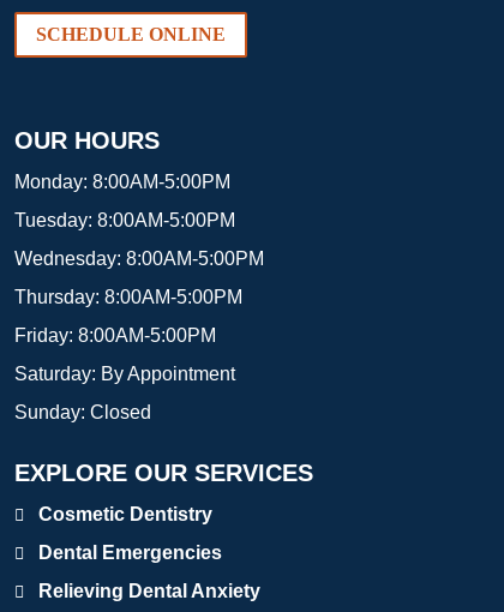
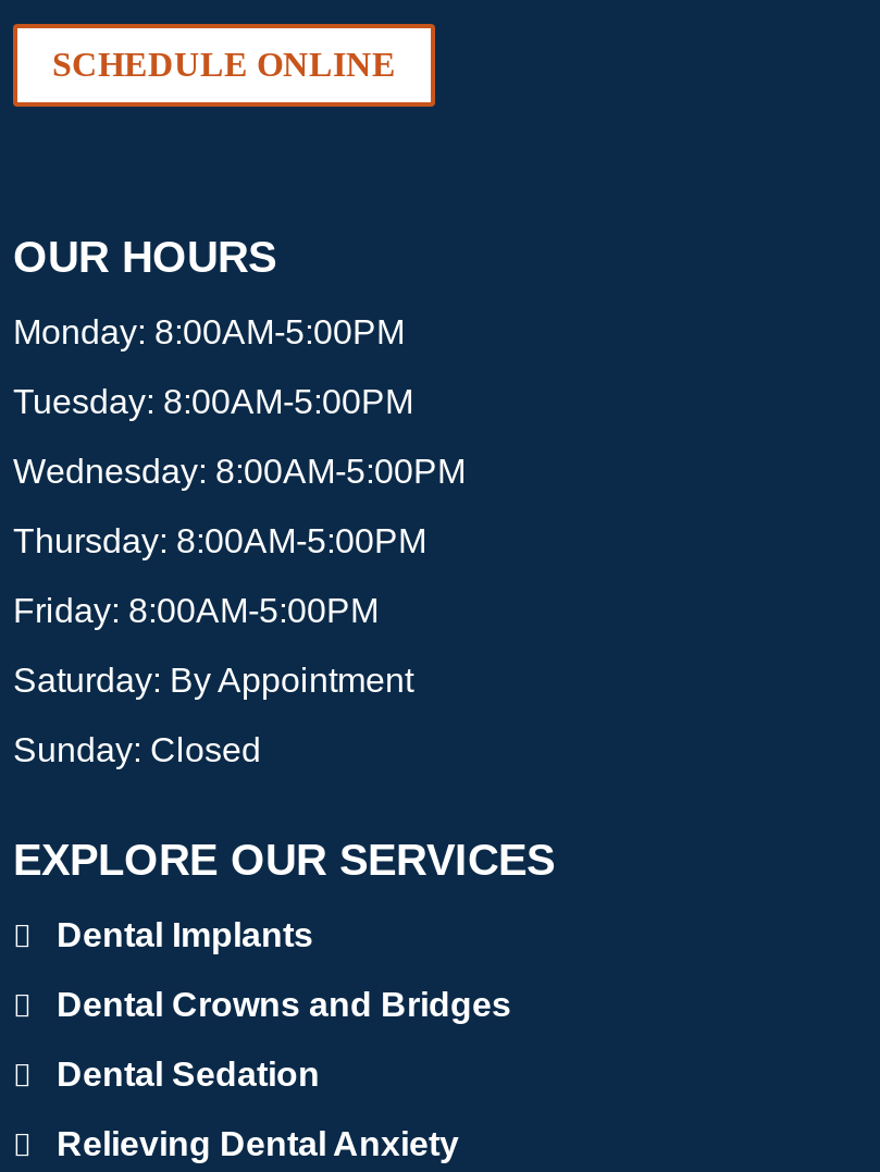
[38,504,222,563] Cosmetic Dentistry | Dental Emergencies -> [57,917,511,1093] Dental Implants | Dental Crowns and Bridges | Dental Sedation

